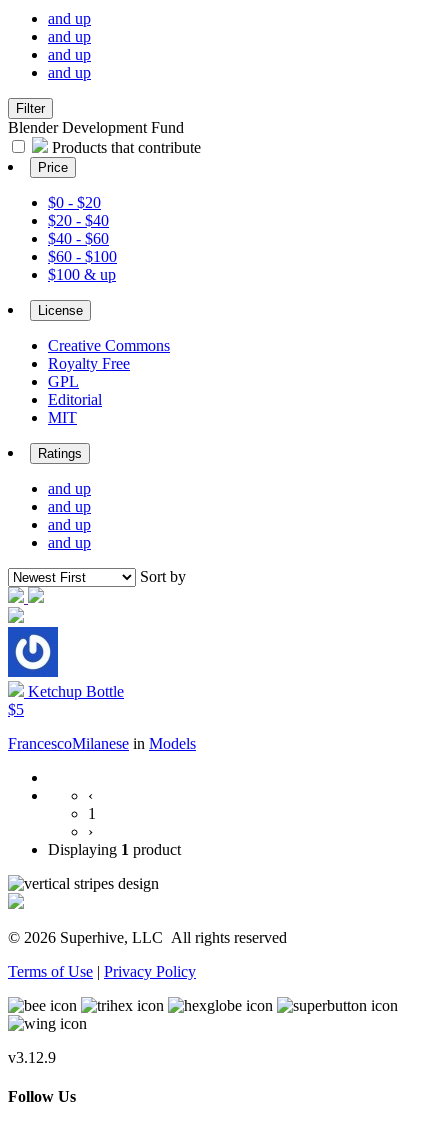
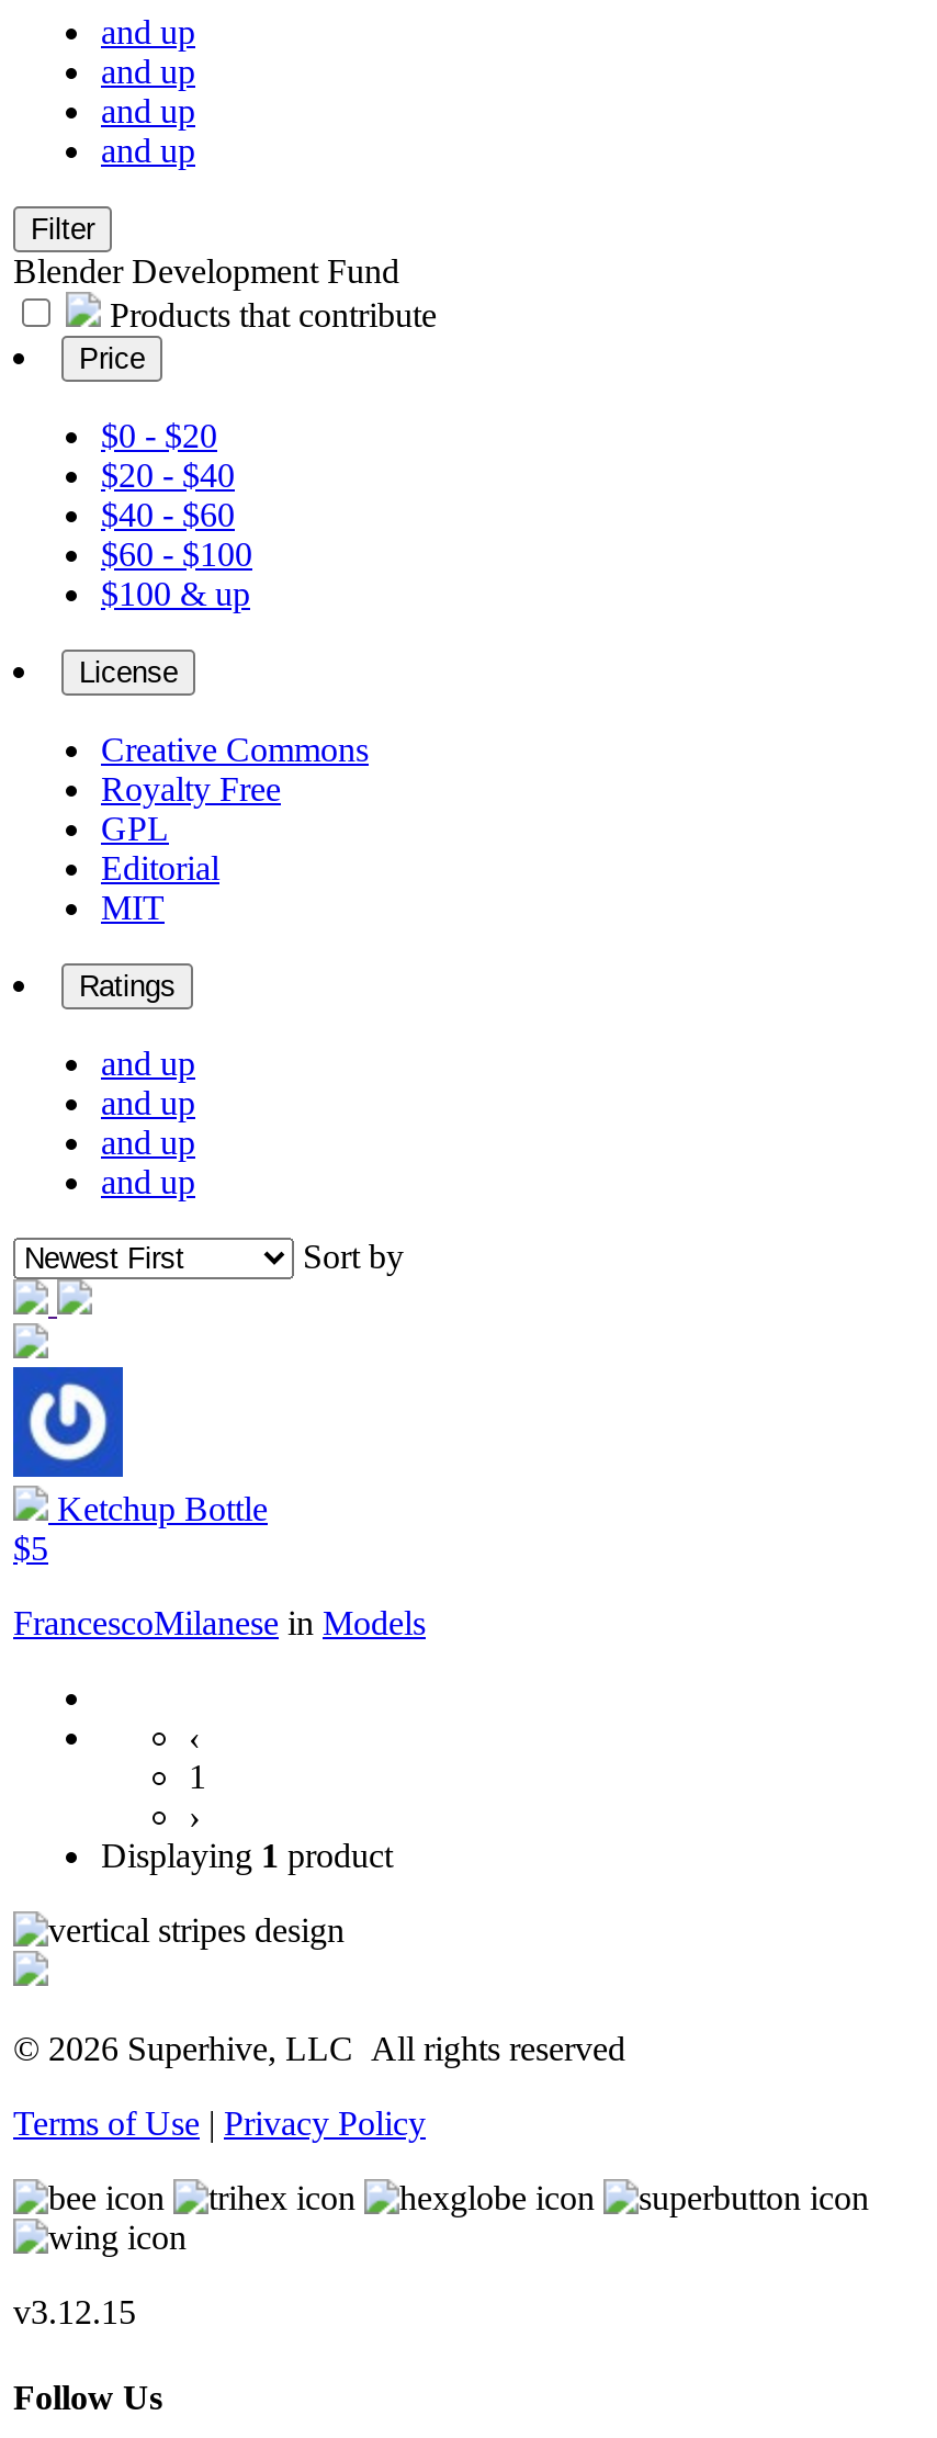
[8,1049,56,1066] v3.12.9 -> [13,2293,136,2331] v3.12.15

